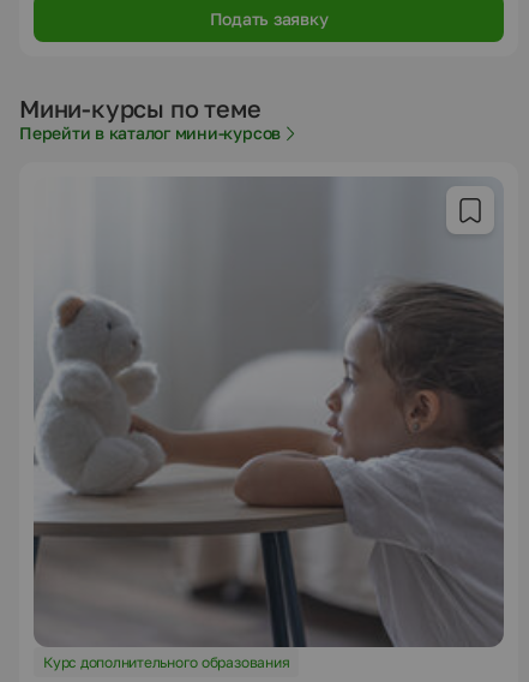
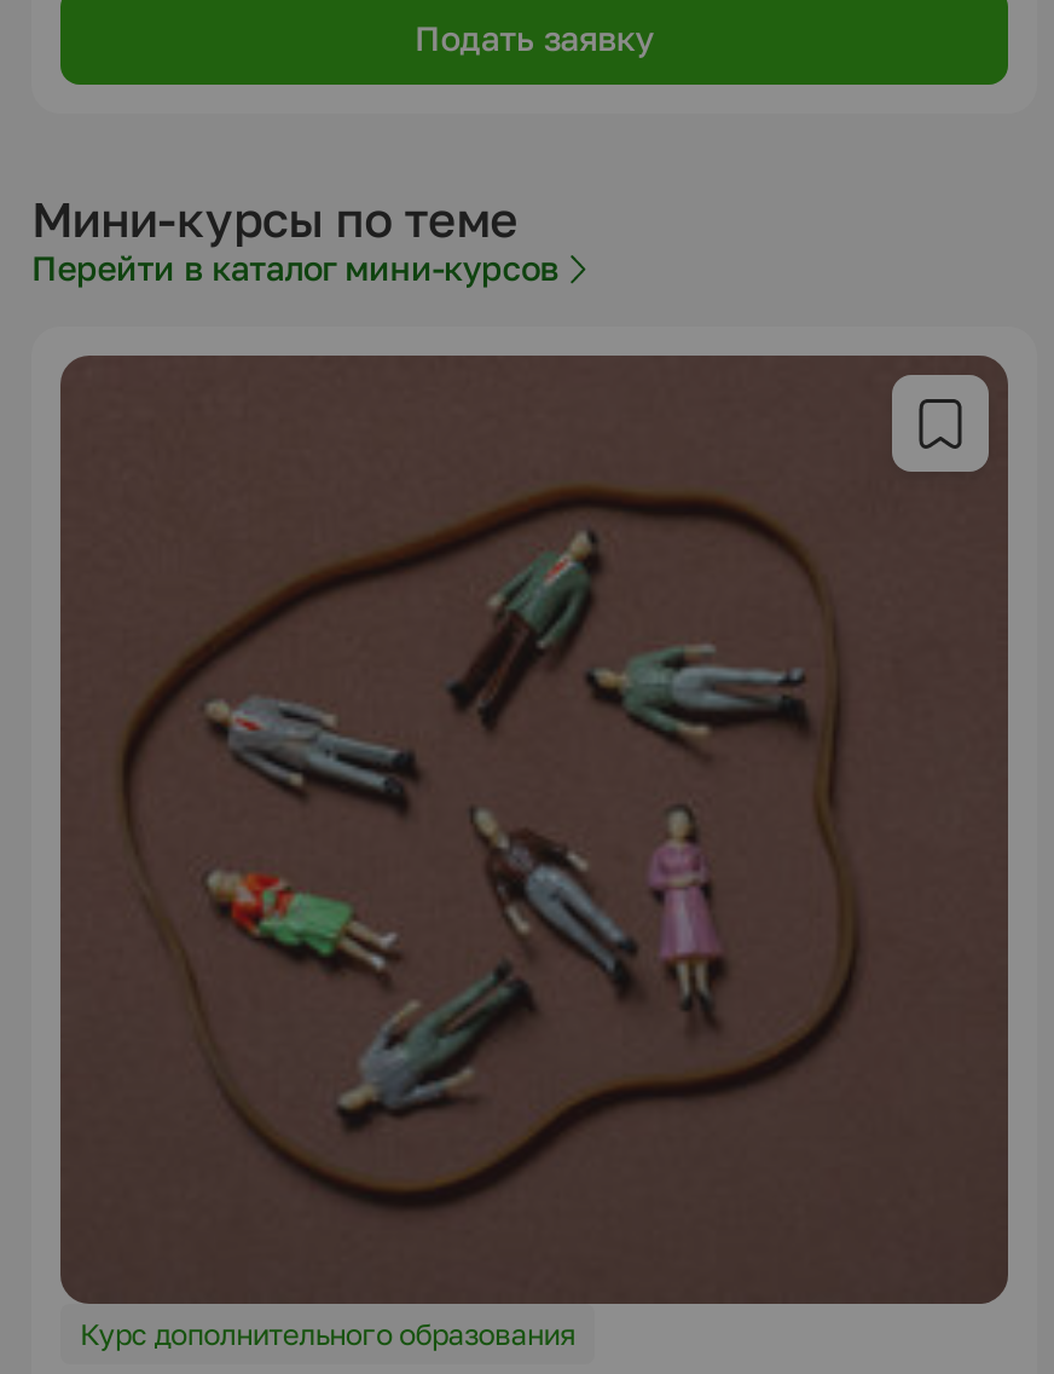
[34,177,504,647] [image] -> [58,353,1010,1304] [image]

